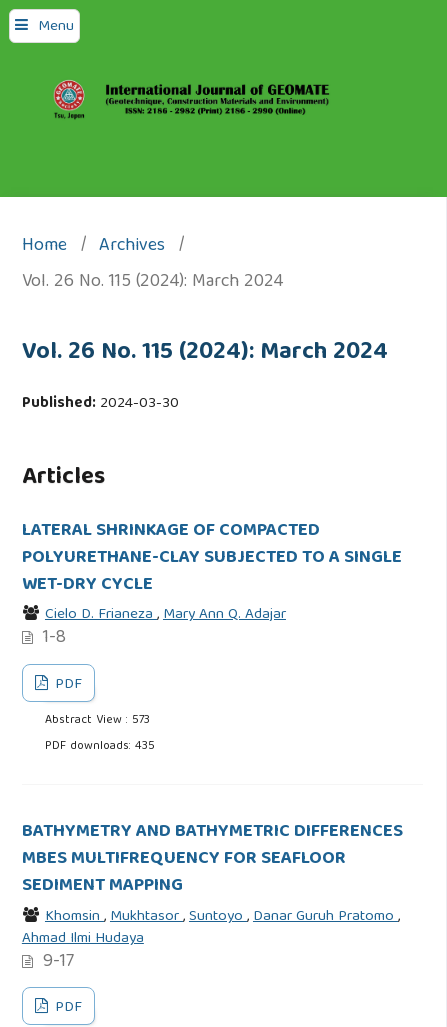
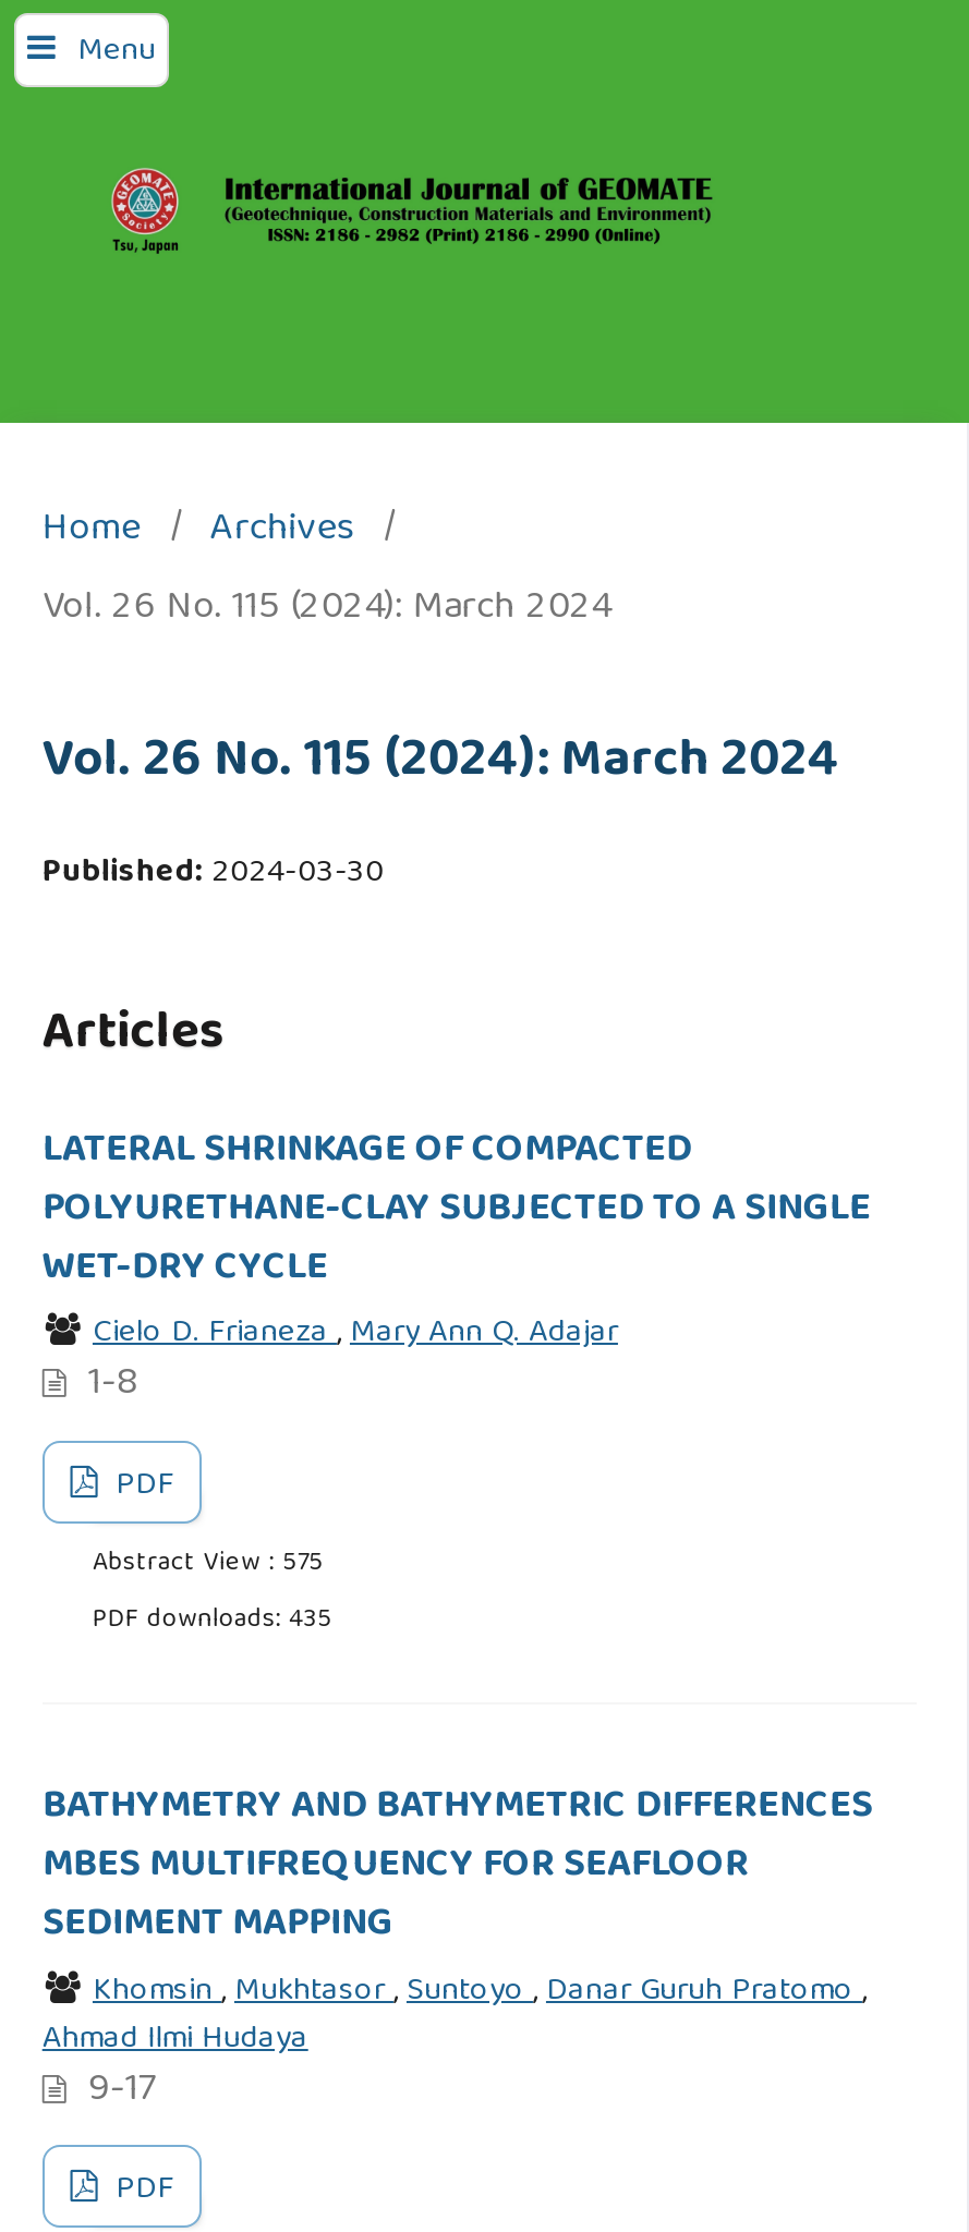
[45,710,150,731] Abstract View : 573 -> [92,1540,323,1586] Abstract View : 575

